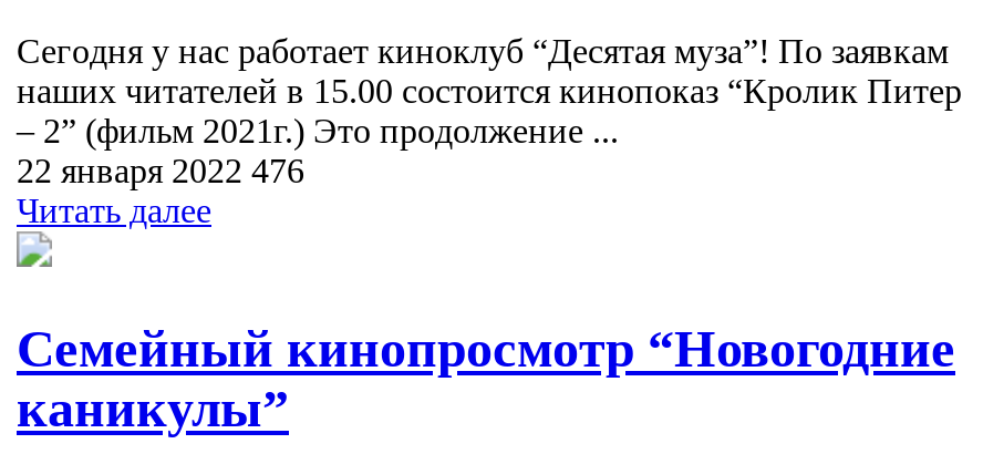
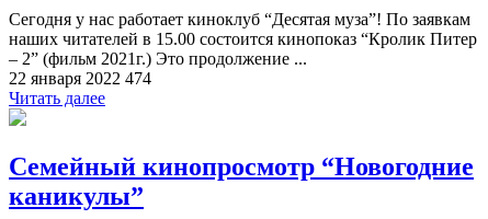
[17,151,304,189] 22 января 2022 476 -> [9,69,151,87] 22 января 2022 474

